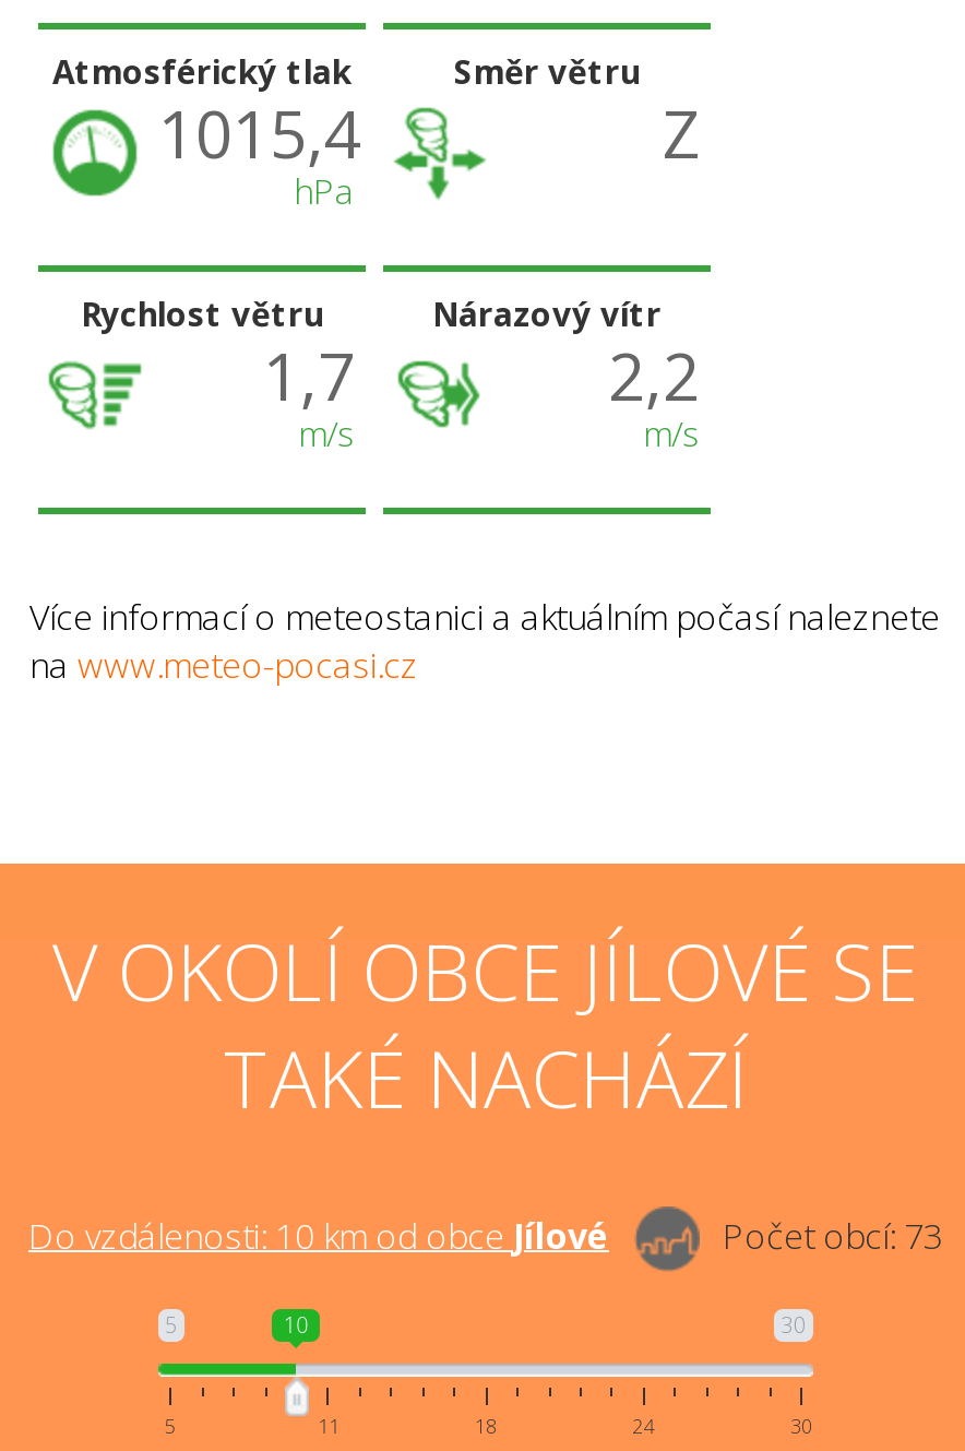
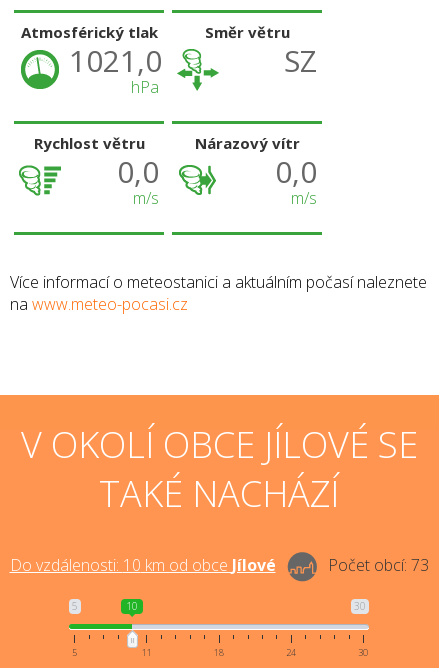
[158,89,361,179] 1015,4 -> [69,40,162,81] 1021,0
[663,89,700,179] Z -> [284,40,317,81] SZ
[263,331,355,421] 1,7 -> [117,151,159,192] 0,0
[608,331,700,421] 2,2 -> [275,151,317,192] 0,0

